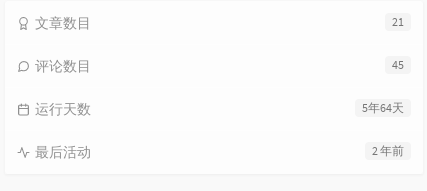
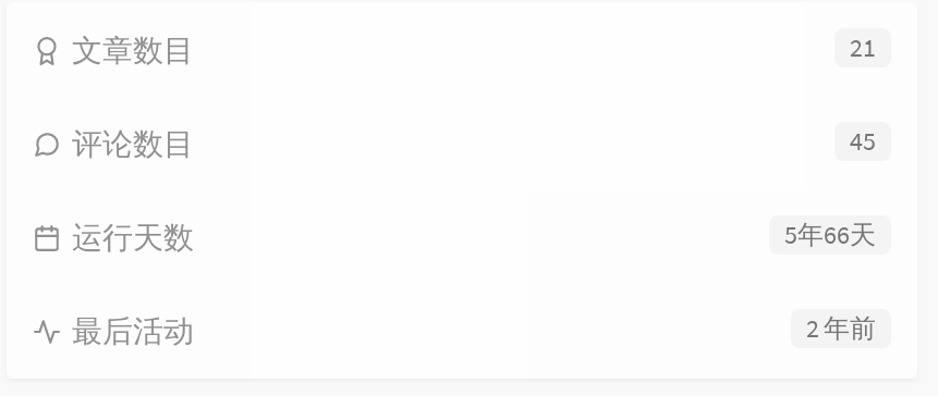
[362,100,404,115] 5年64天 -> [784,218,876,250] 5年66天

